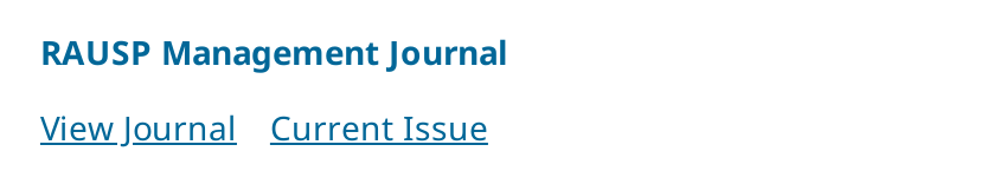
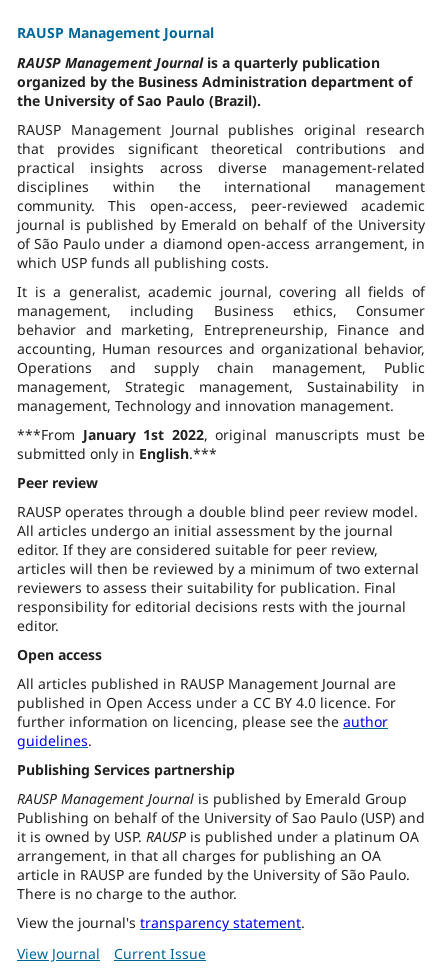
none -> [17,53,425,932] RAUSP Management Journal is a quarterly publication | organized by the Business Administration department of | the University of Sao Paulo (Brazil). | RAUSP Management Journal publishes original research | that provides significant theoretical contributions and | practical insights across diverse management-related | disciplines within the international management | community. This open-access, peer-reviewed academic | journal is published by Emerald on behalf of the University | of São Paulo under a diamond open-access arrangement, in | which USP funds all publishing costs. | It is a generalist, academic journal, covering all fields of | management, including Business ethics, Consumer | behavior and marketing, Entrepreneurship, Finance and | accounting, Human resources and organizational behavior, | Operations and supply chain management, Public | management, Strategic management, Sustainability in | management, Technology and innovation management. | ***From January 1st 2022, original manuscripts must be | submitted only in English.*** | Peer review | RAUSP operates through a double blind peer review model. | All articles undergo an initial assessment by the journal | editor. If they are considered suitable for peer review, | articles will then be reviewed by a minimum of two external | reviewers to assess their suitability for publication. Final | responsibility for editorial decisions rests with the journal | editor. | Open access | All articles published in RAUSP Management Journal are | published in Open Access under a CC BY 4.0 licence. For | further information on licencing, please see the author | guidelines. | Publishing Services partnership | RAUSP Management Journal is published by Emerald Group | Publishing on behalf of the University of Sao Paulo (USP) and | it is owned by USP. RAUSP is published under a platinum OA | arrangement, in that all charges for publishing an OA | article in RAUSP are funded by the University of São Paulo. | There is no charge to the author. | View the journal's transparency statement.

